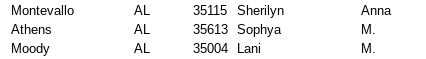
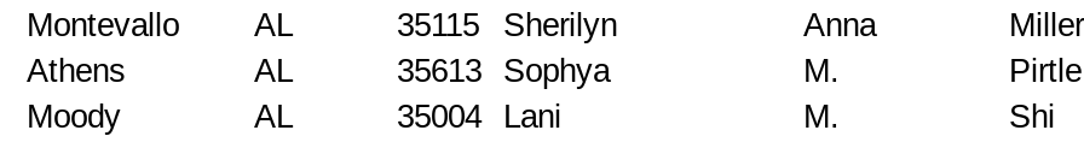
none -> [1009,7,1084,43] Miller
none -> [1009,53,1082,89] Pirtle
none -> [1009,99,1055,135] Shi

